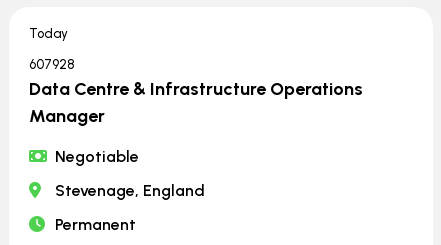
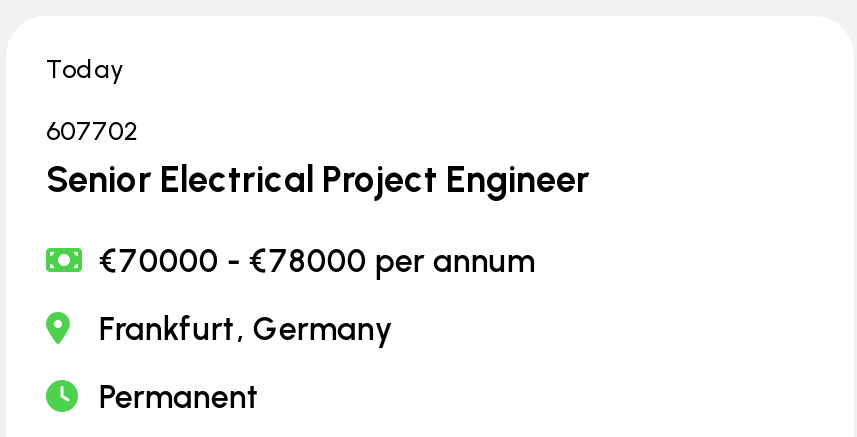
[29,57,363,127] 607928 | Data Centre & Infrastructure Operations | Manager -> [46,115,590,201] 607702 | Senior Electrical Project Engineer
[55,147,139,166] Negotiable -> [99,241,535,279] €70000 - €78000 per annum
[55,181,205,200] Stevenage, England -> [99,309,393,347] Frankfurt, Germany

